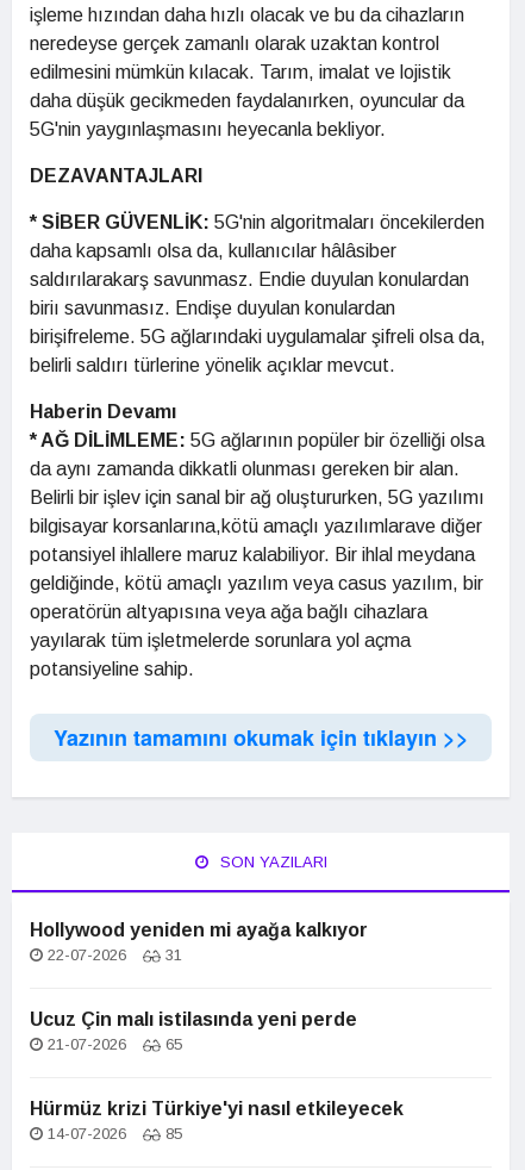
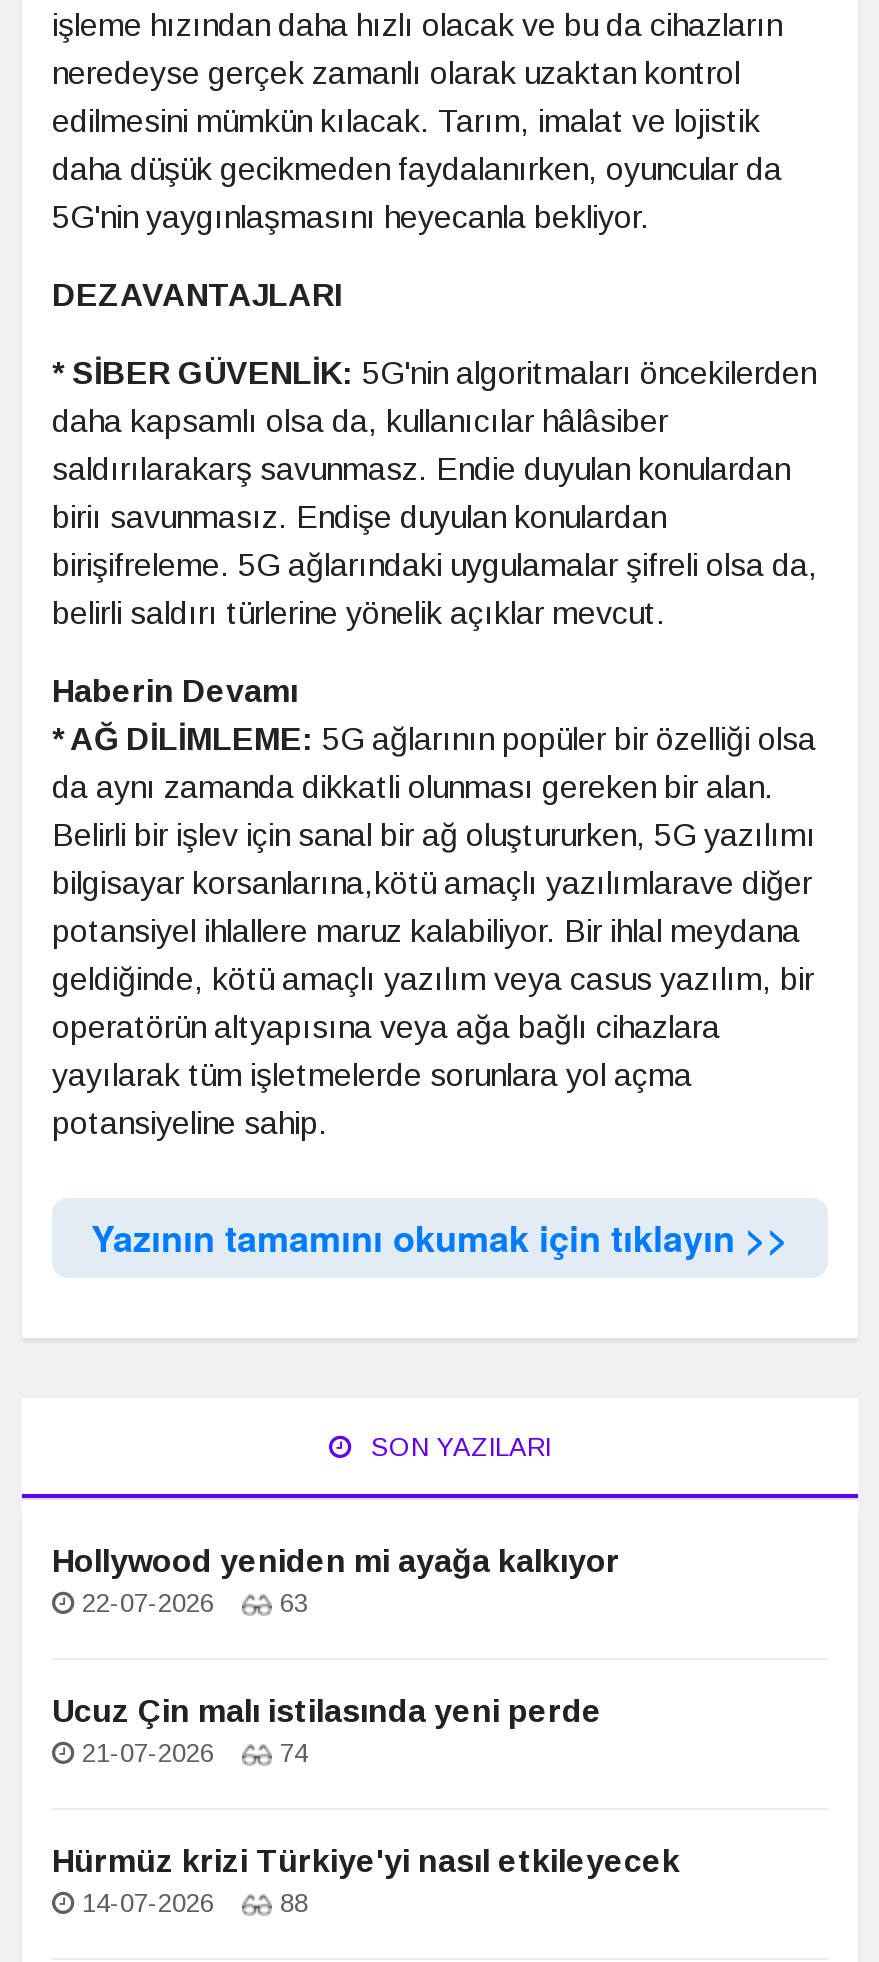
[43,946,182,964] 22-07-2026 31 -> [74,1588,308,1618] 22-07-2026 63
[43,1035,182,1053] 21-07-2026 65 -> [74,1738,308,1768] 21-07-2026 74
[43,1125,182,1143] 14-07-2026 85 -> [74,1888,308,1918] 14-07-2026 88

